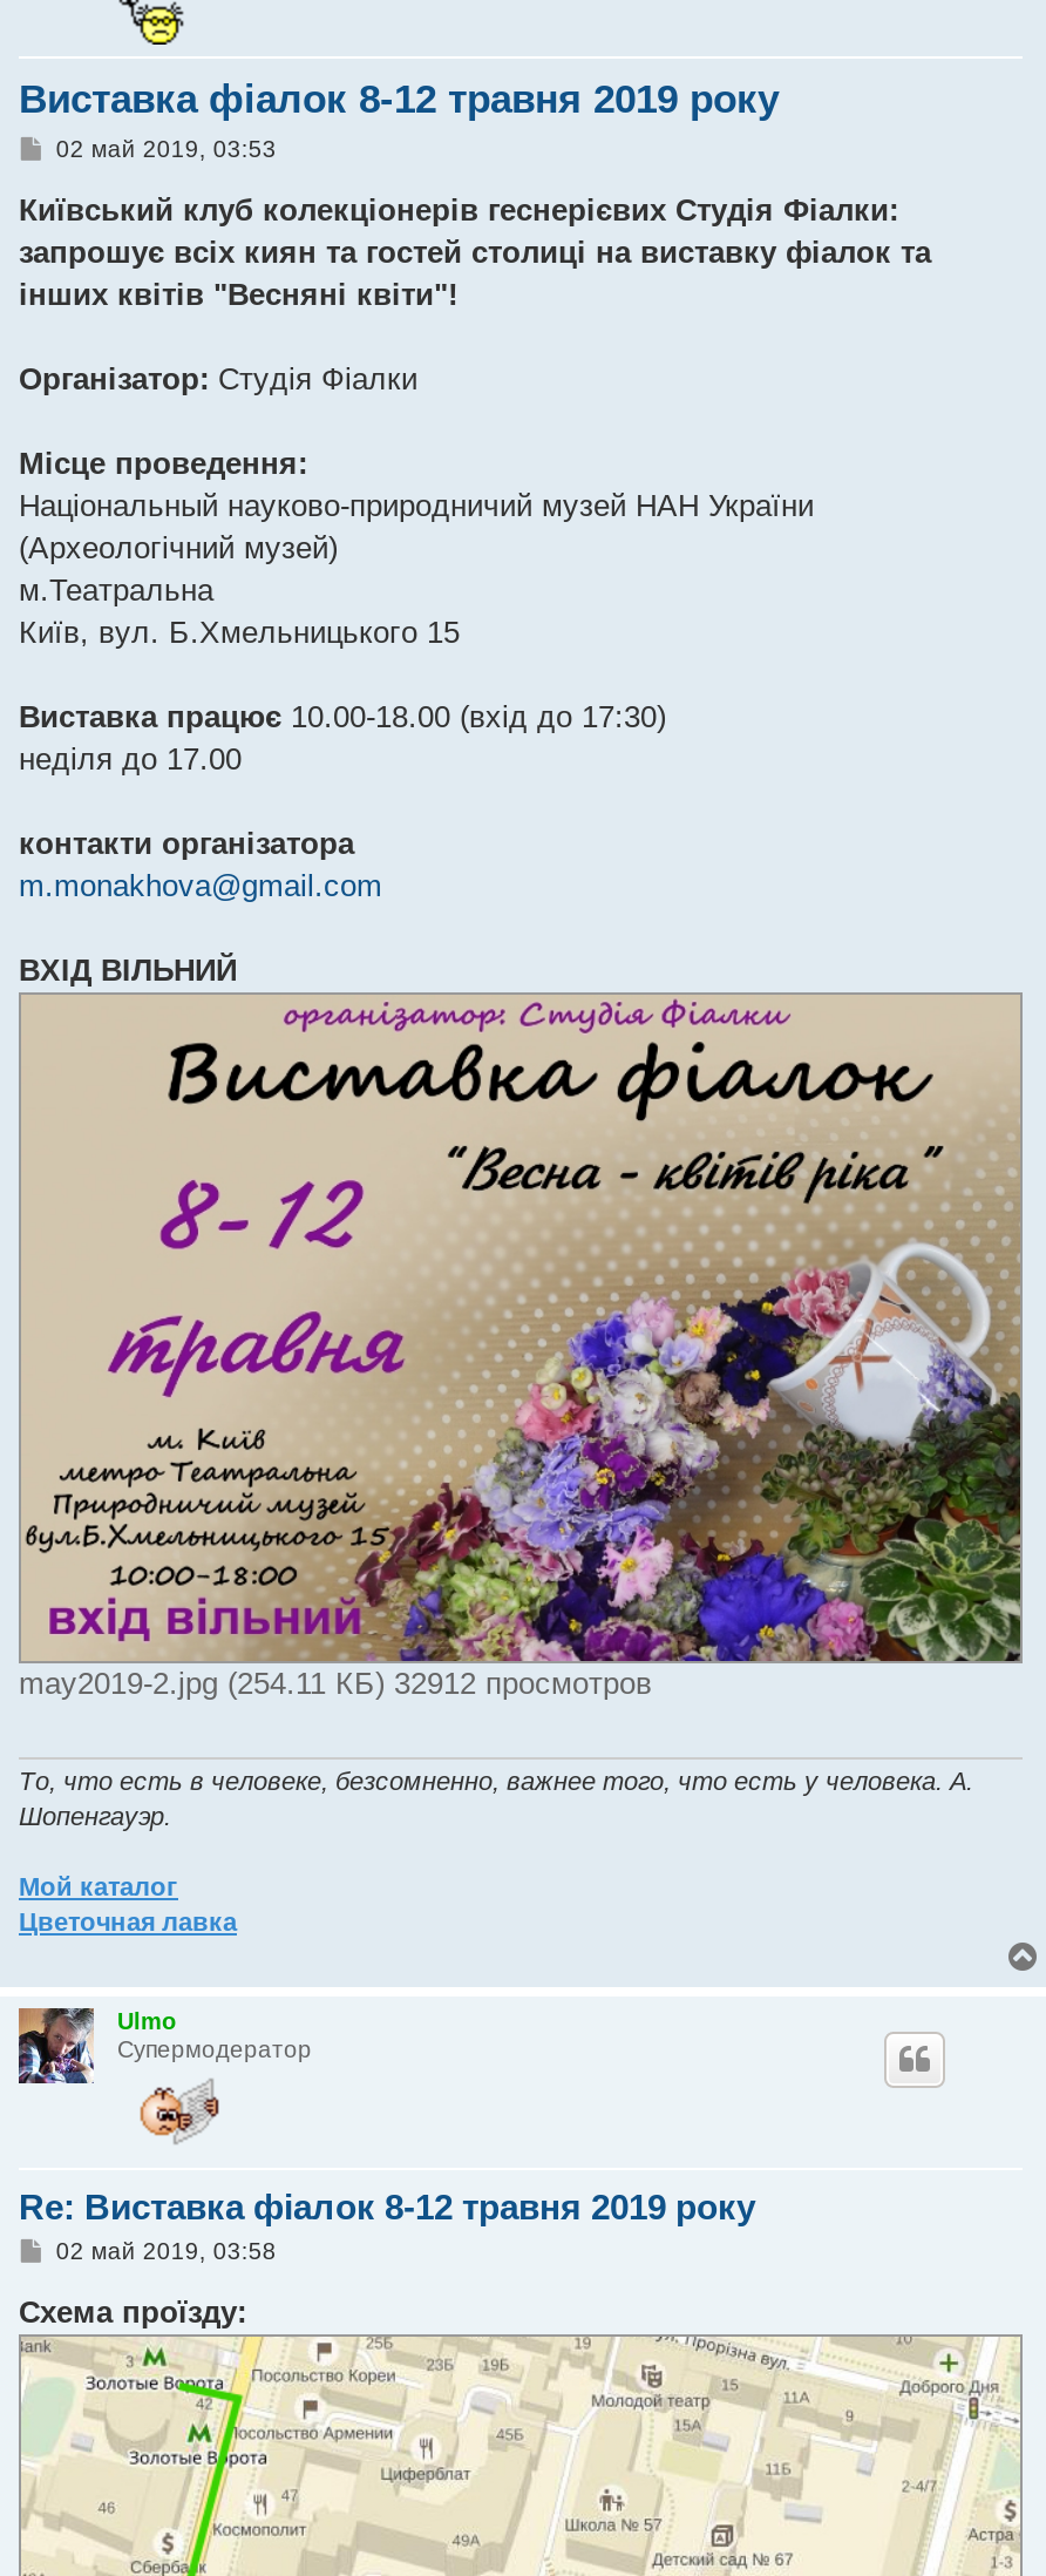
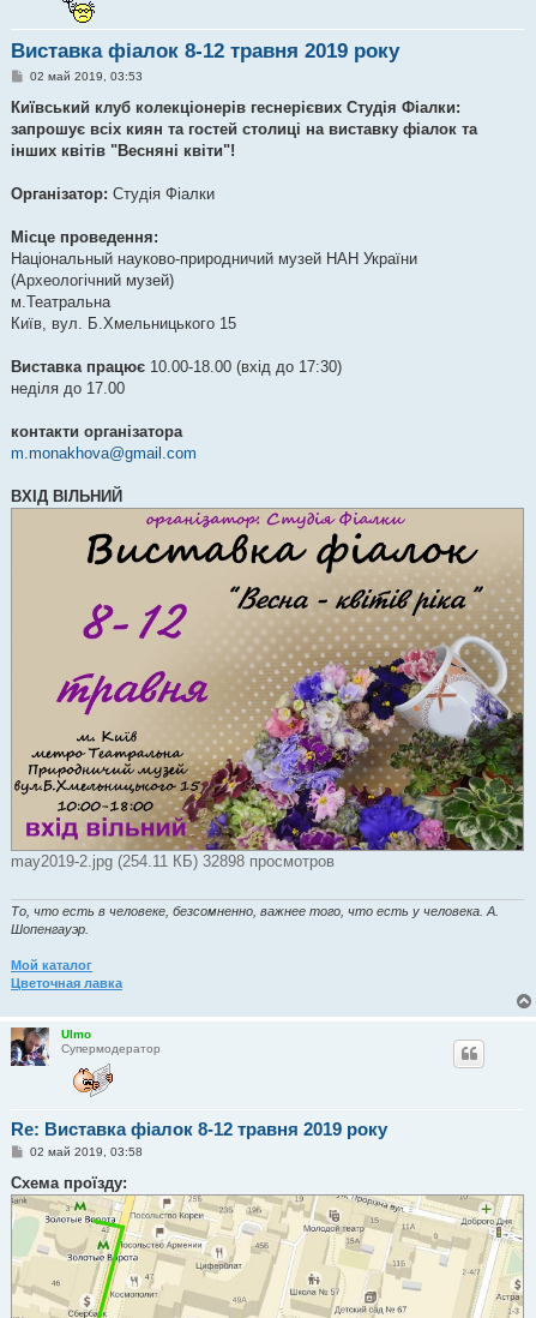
[19,1666,652,1702] may2019-2.jpg (254.11 КБ) 32912 просмотров -> [11,853,335,871] may2019-2.jpg (254.11 КБ) 32898 просмотров

